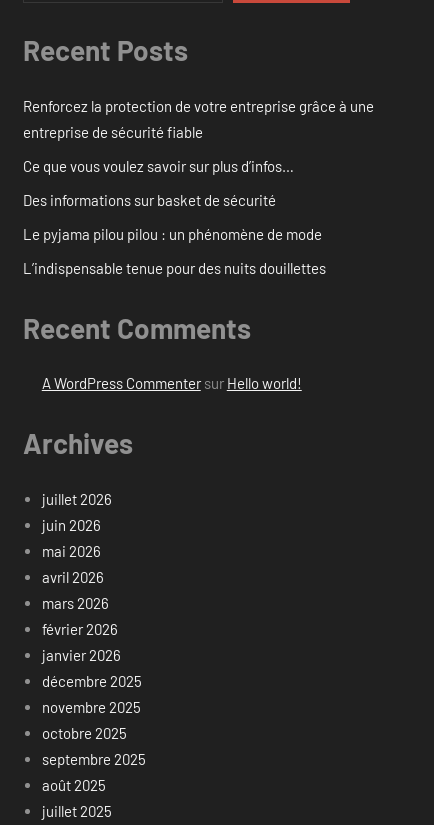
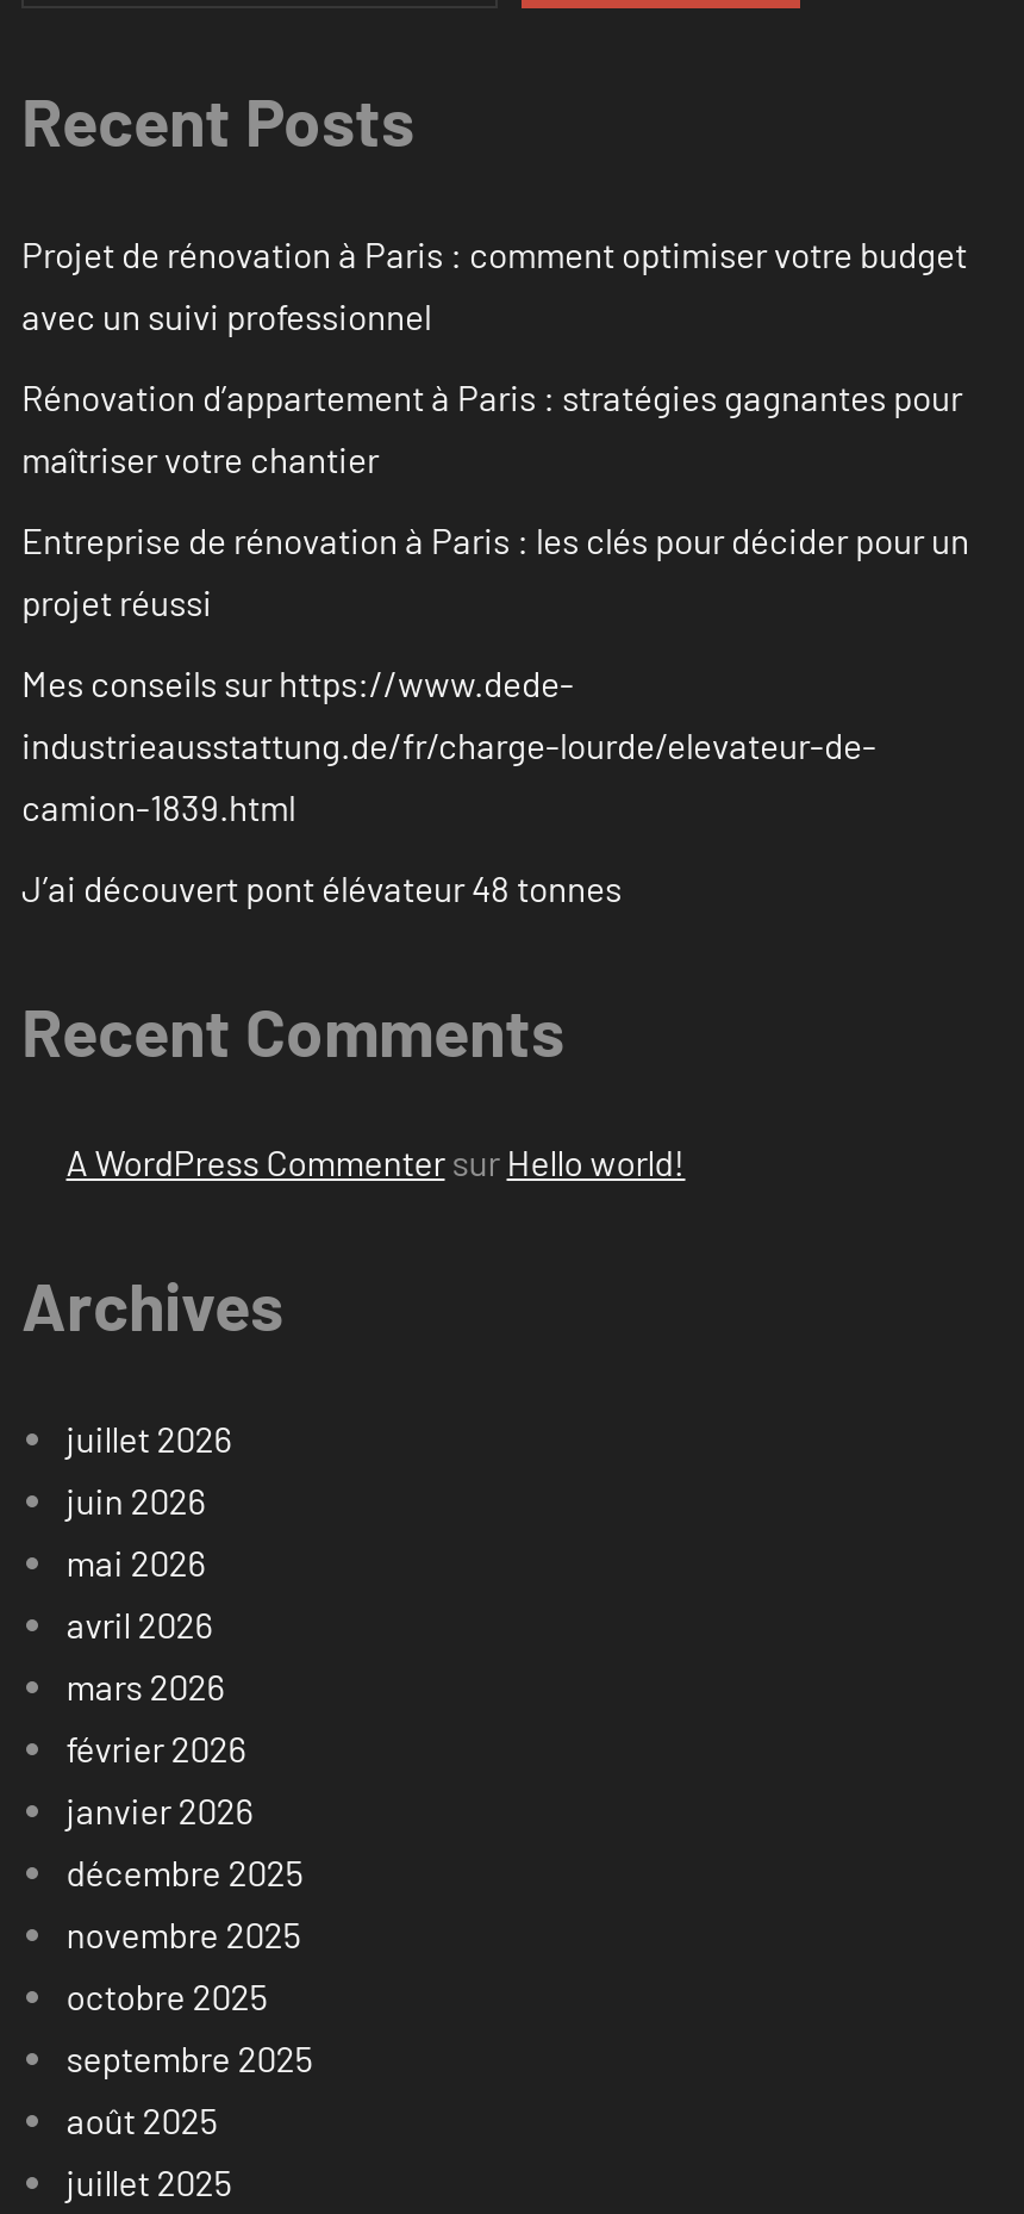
[23,97,374,141] Renforcez la protection de votre entreprise grâce à une | entreprise de sécurité fiable -> [21,232,967,337] Projet de rénovation à Paris : comment optimiser votre budget | avec un suivi professionnel
[23,157,294,175] Ce que vous voulez savoir sur plus d’infos… -> [21,375,962,480] Rénovation d’appartement à Paris : stratégies gagnantes pour | maîtriser votre chantier
[23,191,276,209] Des informations sur basket de sécurité -> [21,518,969,623] Entreprise de rénovation à Paris : les clés pour décider pour un | projet réussi
[23,225,322,243] Le pyjama pilou pilou : un phénomène de mode -> [21,661,876,828] Mes conseils sur https://www.dede- | industrieausstattung.de/fr/charge-lourde/elevateur-de- | camion-1839.html
[23,259,326,277] L’indispensable tenue pour des nuits douillettes -> [21,866,622,909] J’ai découvert pont élévateur 48 tonnes

